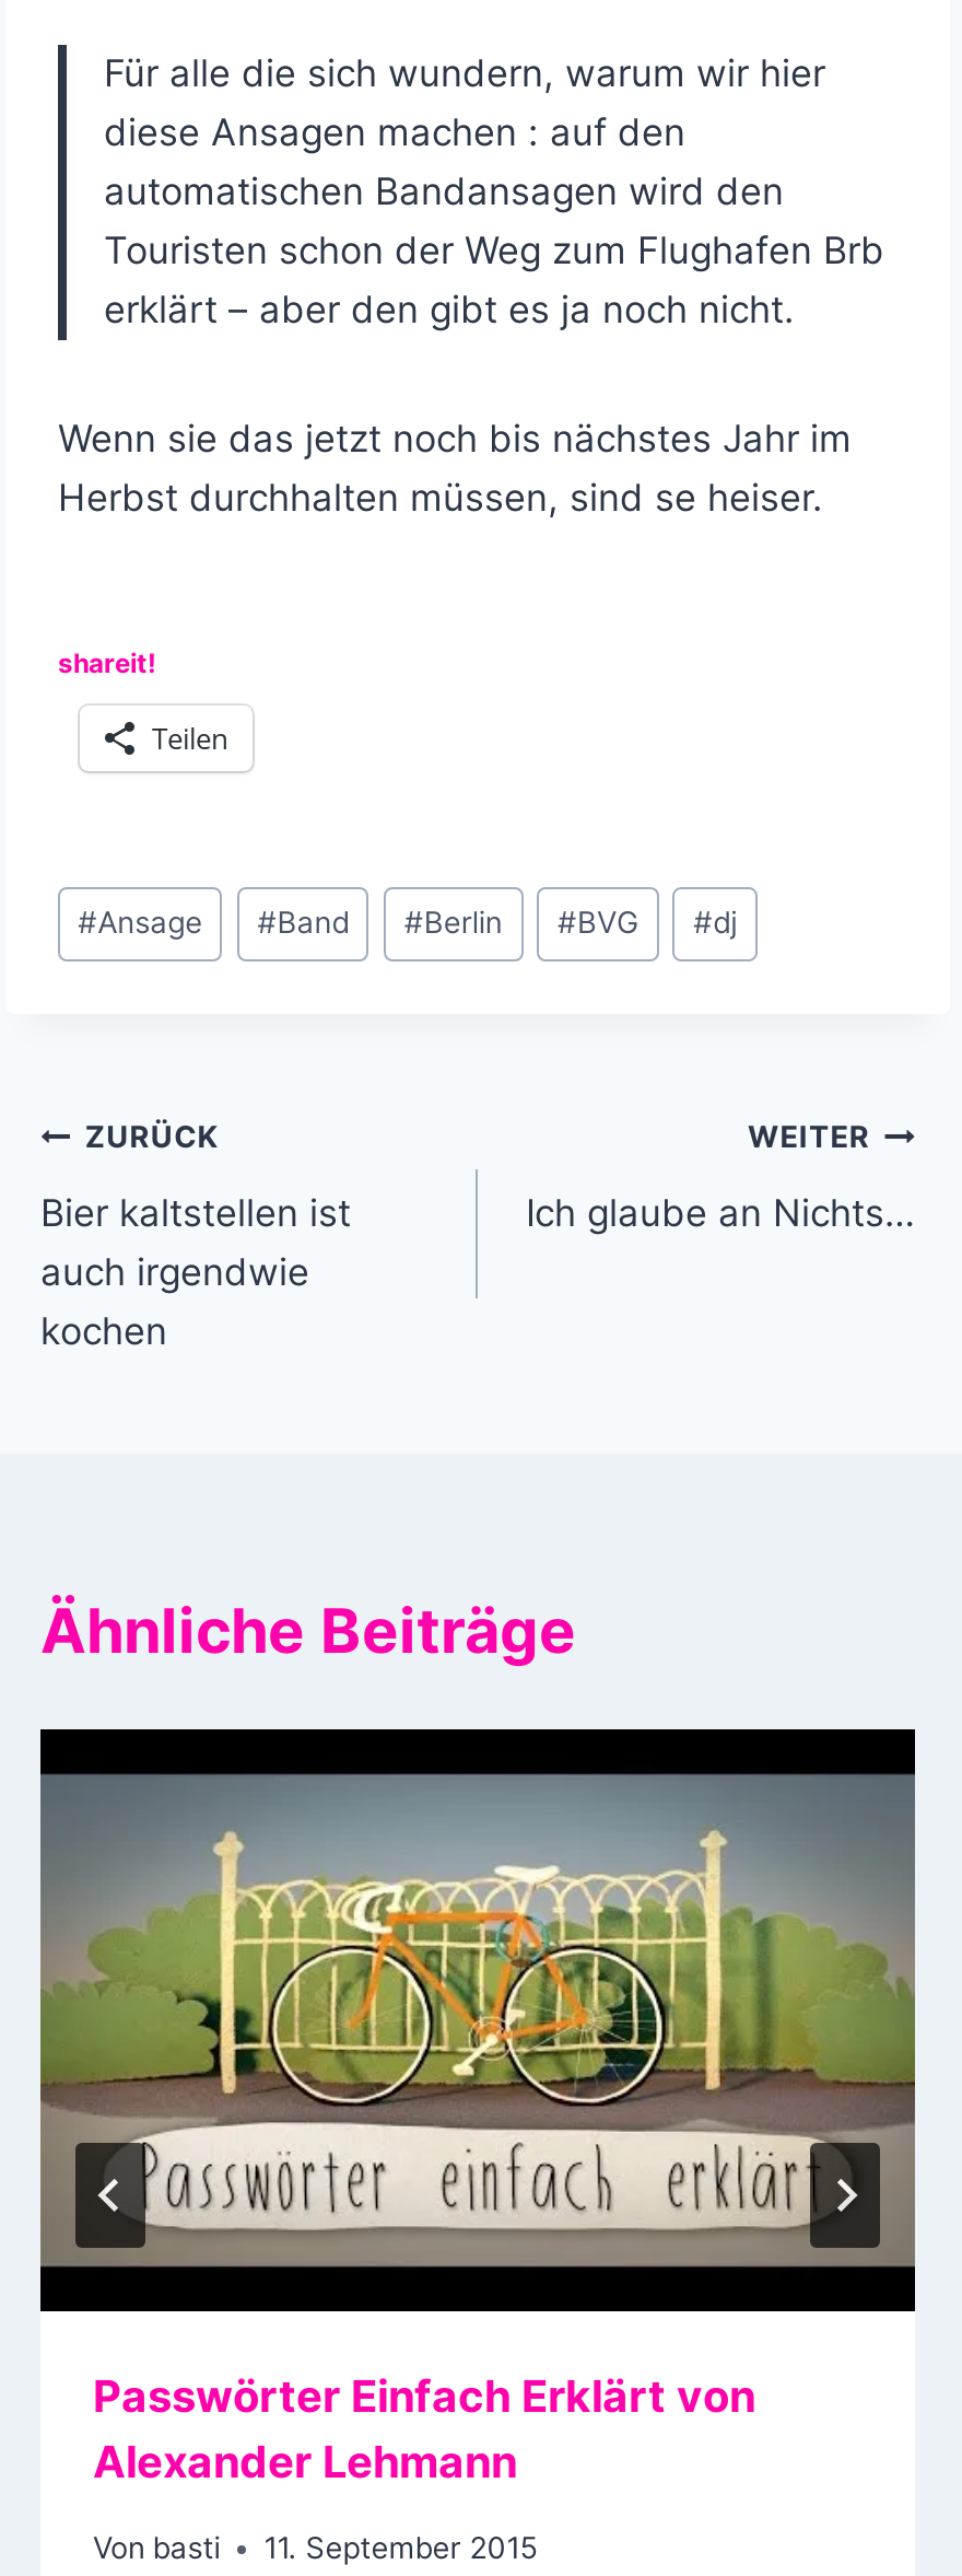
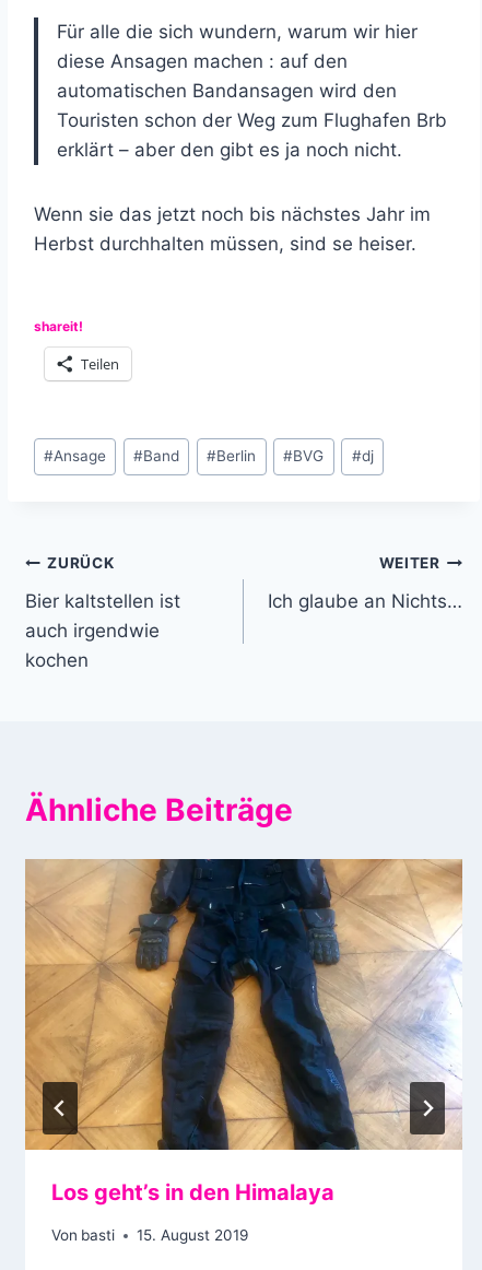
[38,1727,917,2490] [image] | Passwörter Einfach Erklärt von | Alexander Lehmann -> [24,858,463,1206] [image] | Los geht’s in den Himalaya
[93,2530,537,2565] Von basti 11. September 2015 -> [51,1226,248,1244] Von basti 15. August 2019

